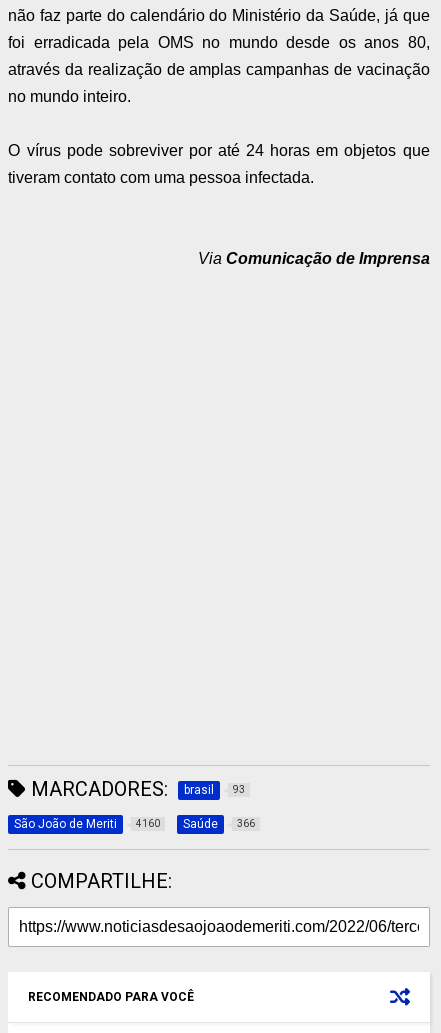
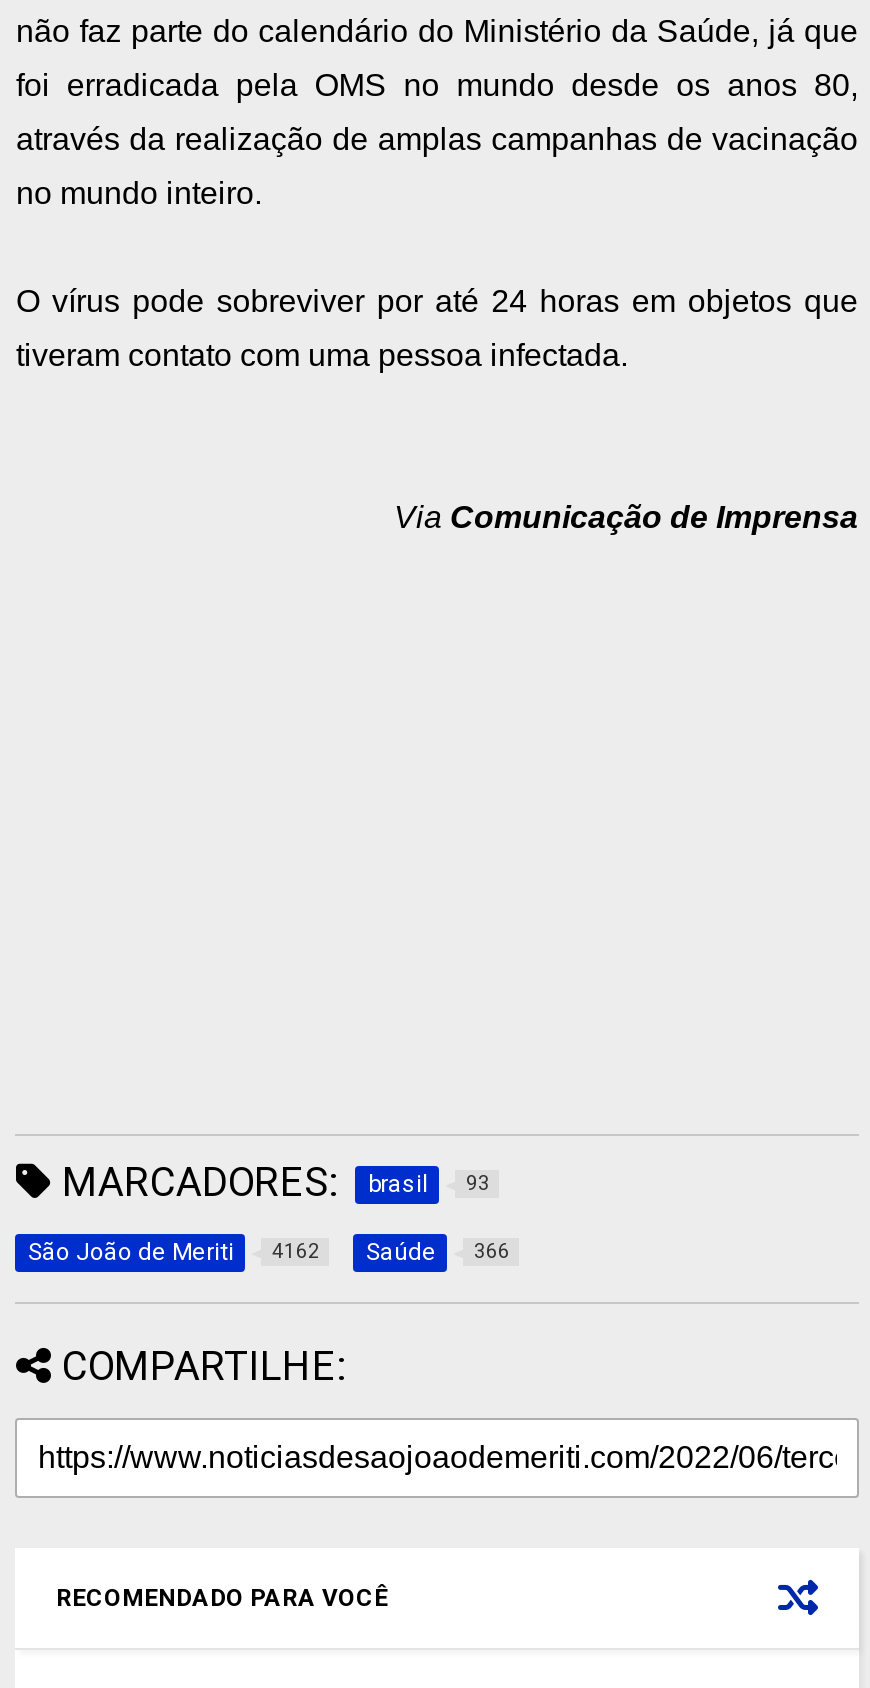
[14,817,160,831] São João de Meriti 4160 -> [28,1238,320,1266] São João de Meriti 4162

